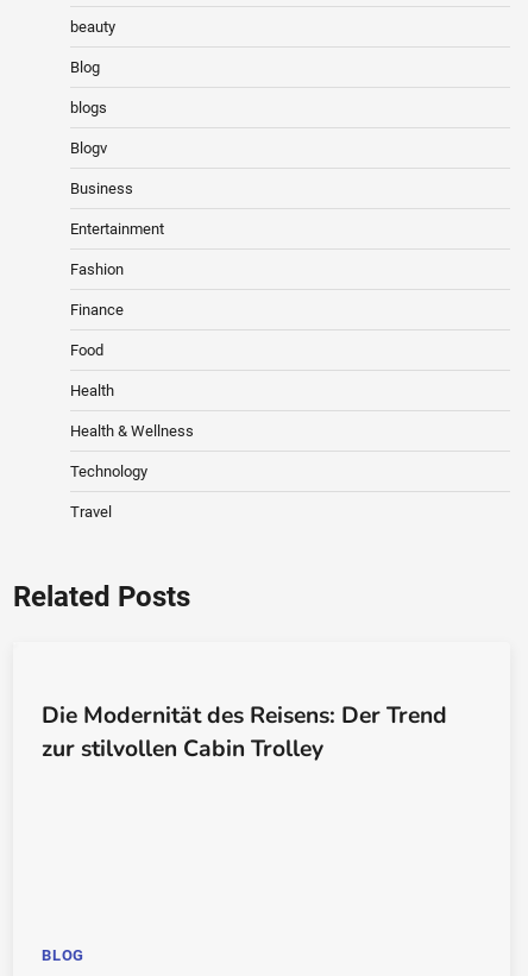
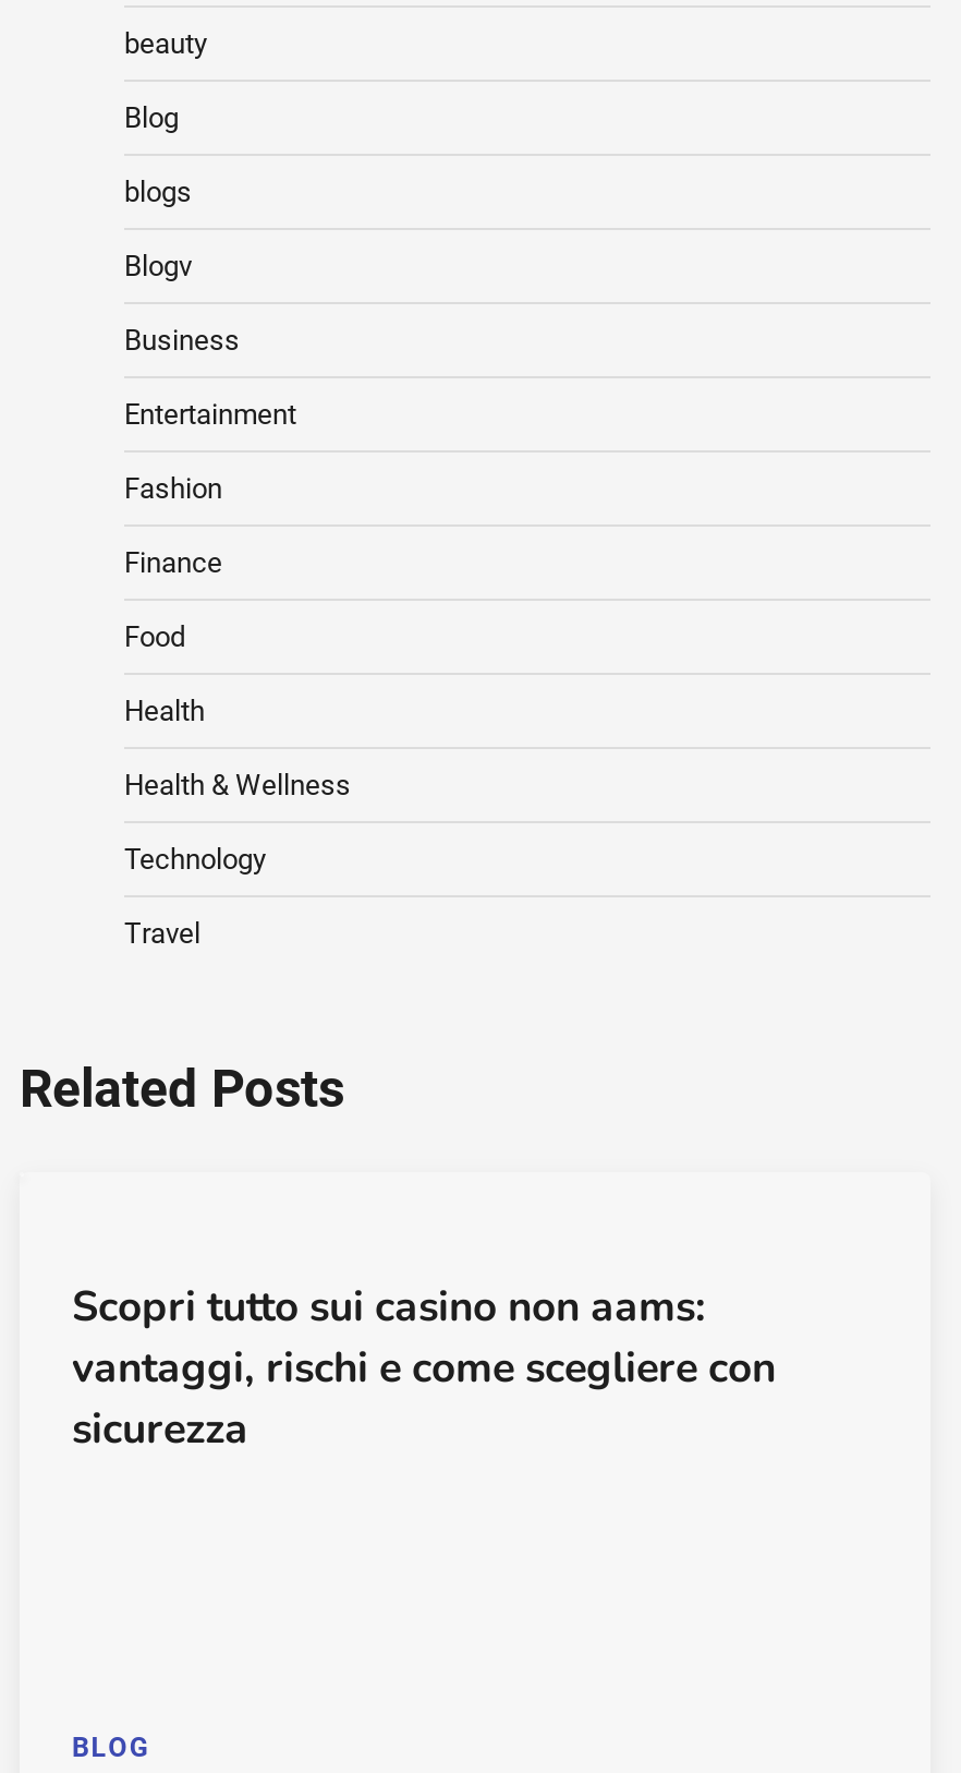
[42,700,447,764] Die Modernität des Reisens: Der Trend | zur stilvollen Cabin Trolley -> [72,1278,776,1457] Scopri tutto sui casino non aams: | vantaggi, rischi e come scegliere con | sicurezza

